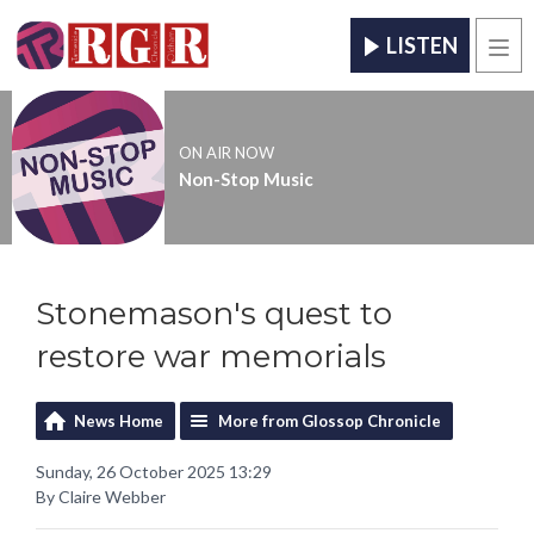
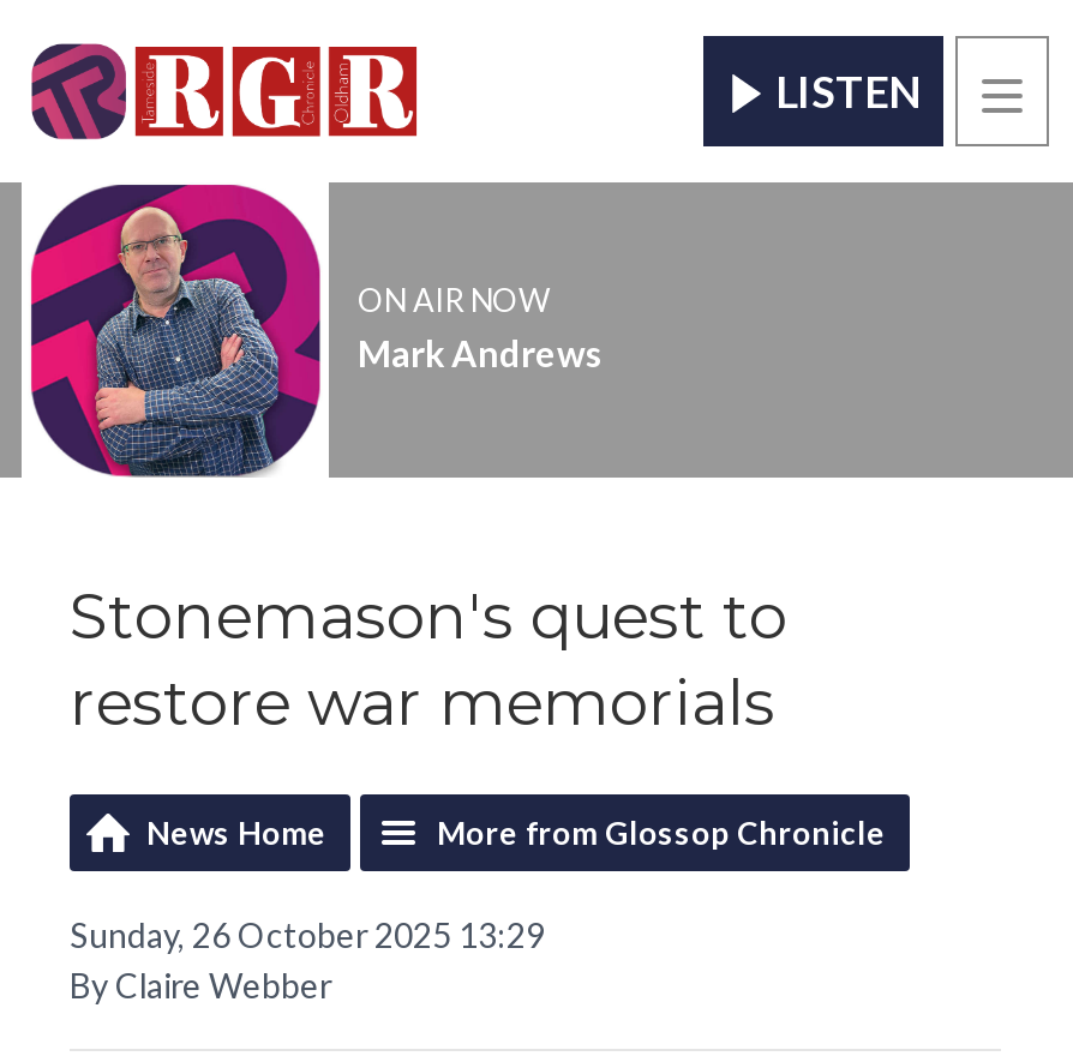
[11,92,313,246] [image] | Non-Stop Music -> [19,187,602,478] [image] | Mark Andrews

